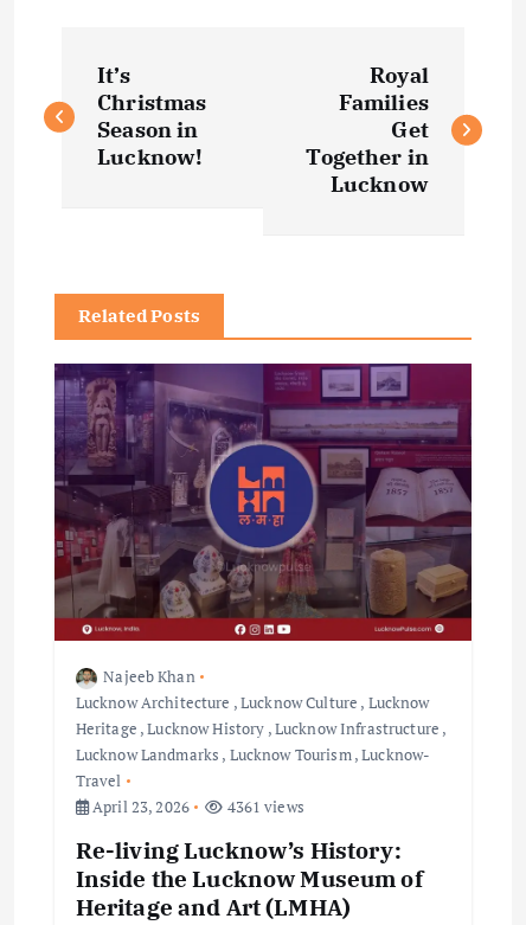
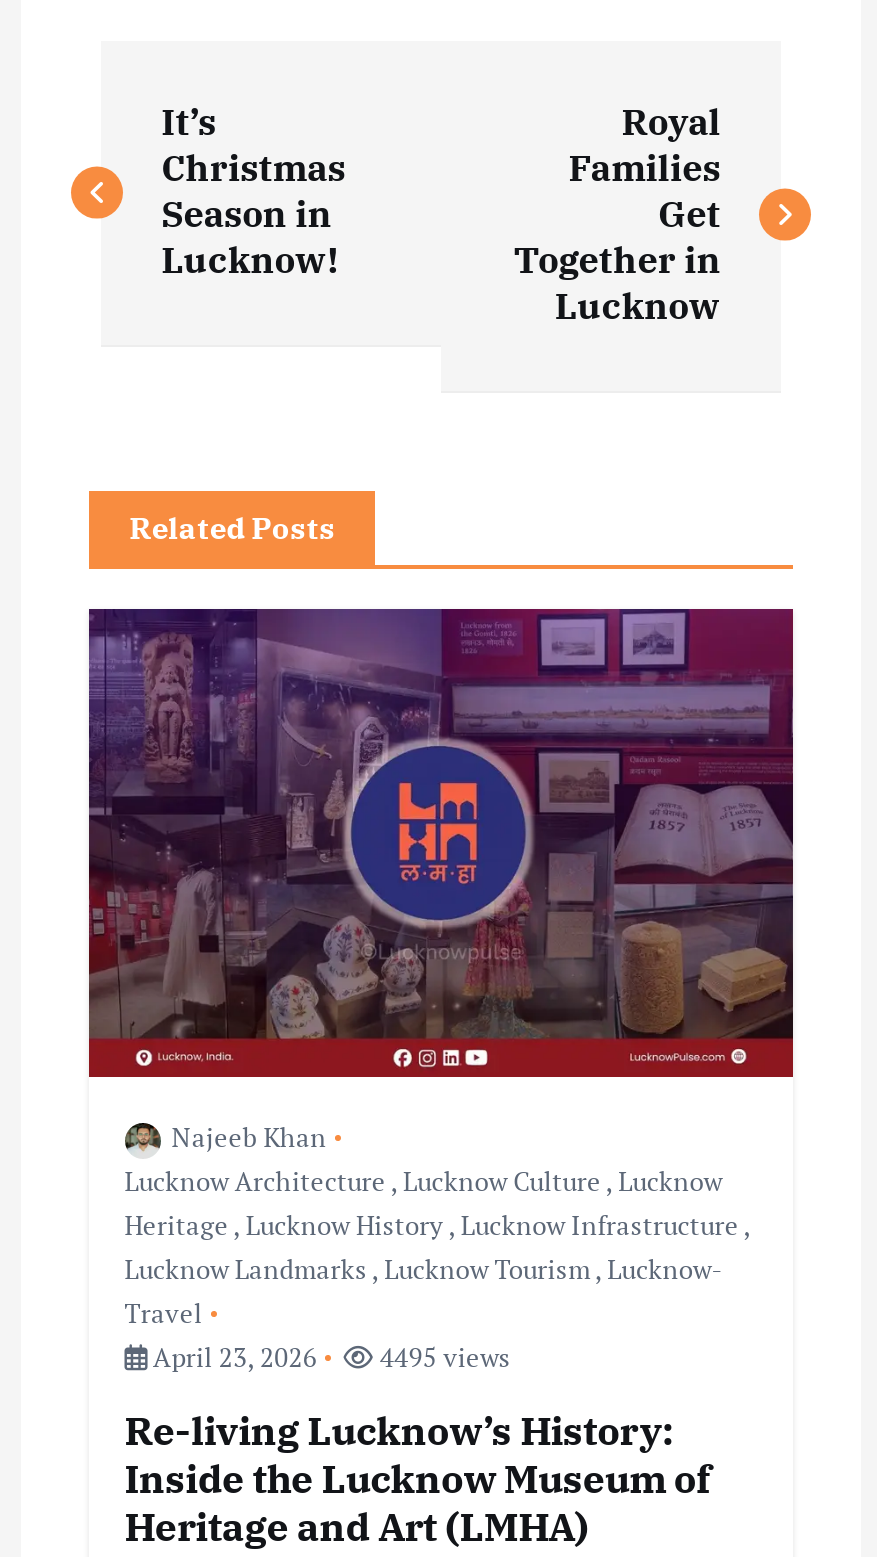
[223,796,304,817] 4361 views -> [374,1339,511,1375] 4495 views

